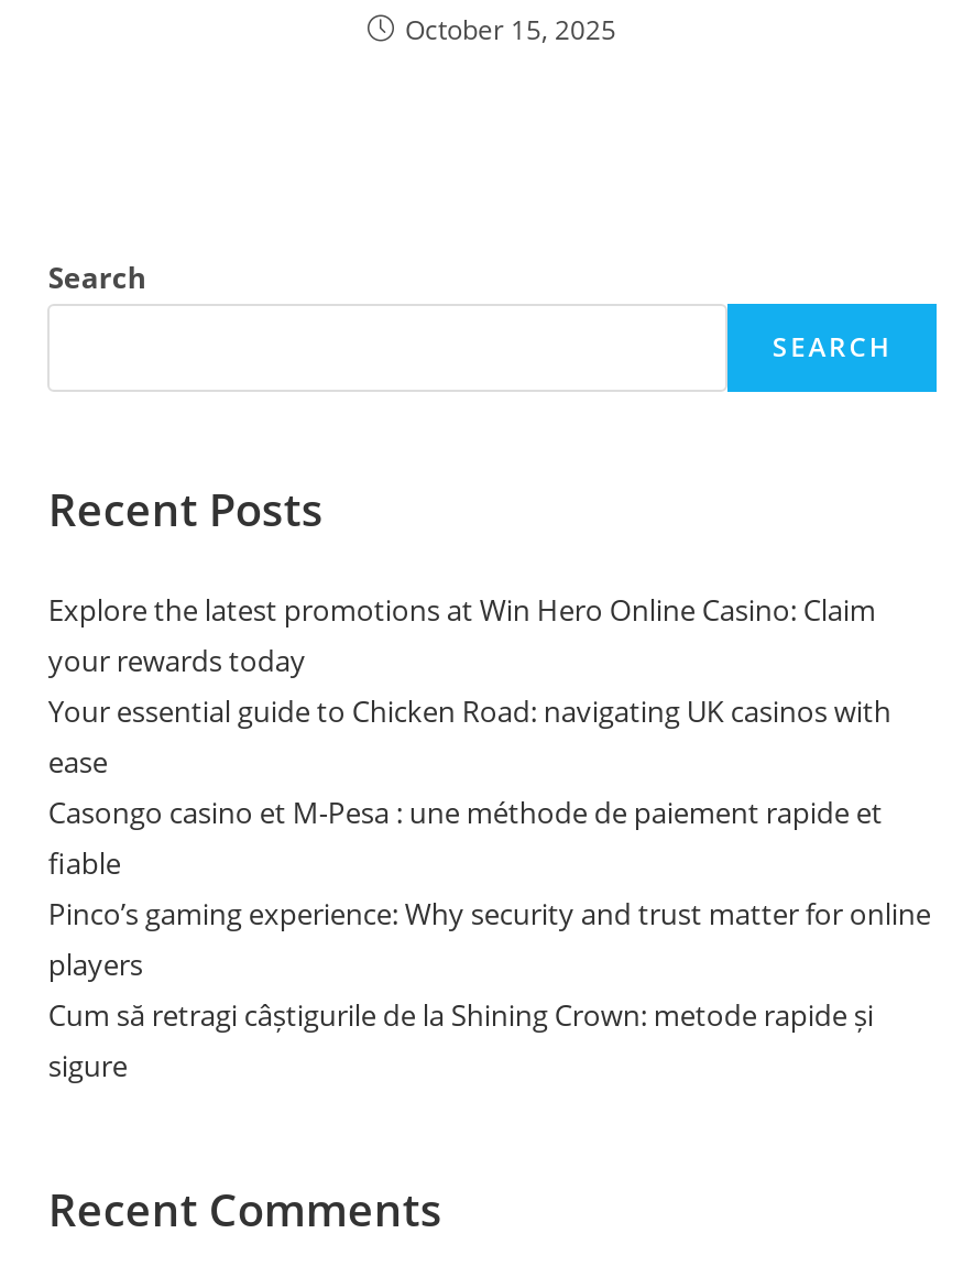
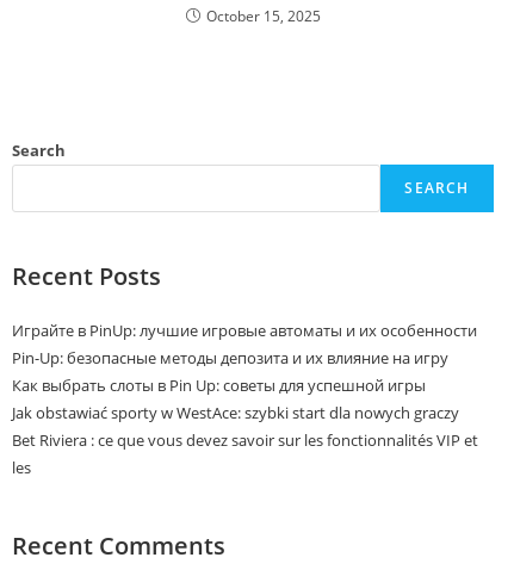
[48,590,931,1085] Explore the latest promotions at Win Hero Online Casino: Claim | your rewards today | Your essential guide to Chicken Road: navigating UK casinos with | ease | Casongo casino et M-Pesa : une méthode de paiement rapide et | fiable | Pinco’s gaming experience: Why security and trust matter for online | players | Cum să retragi câștigurile de la Shining Crown: metode rapide și | sigure -> [12,320,479,478] Играйте в PinUp: лучшие игровые автоматы и их особенности | Pin-Up: безопасные методы депозита и их влияние на игру | Как выбрать слоты в Pin Up: советы для успешной игры | Jak obstawiać sporty w WestAce: szybki start dla nowych graczy | Bet Riviera : ce que vous devez savoir sur les fonctionnalités VIP et | les

